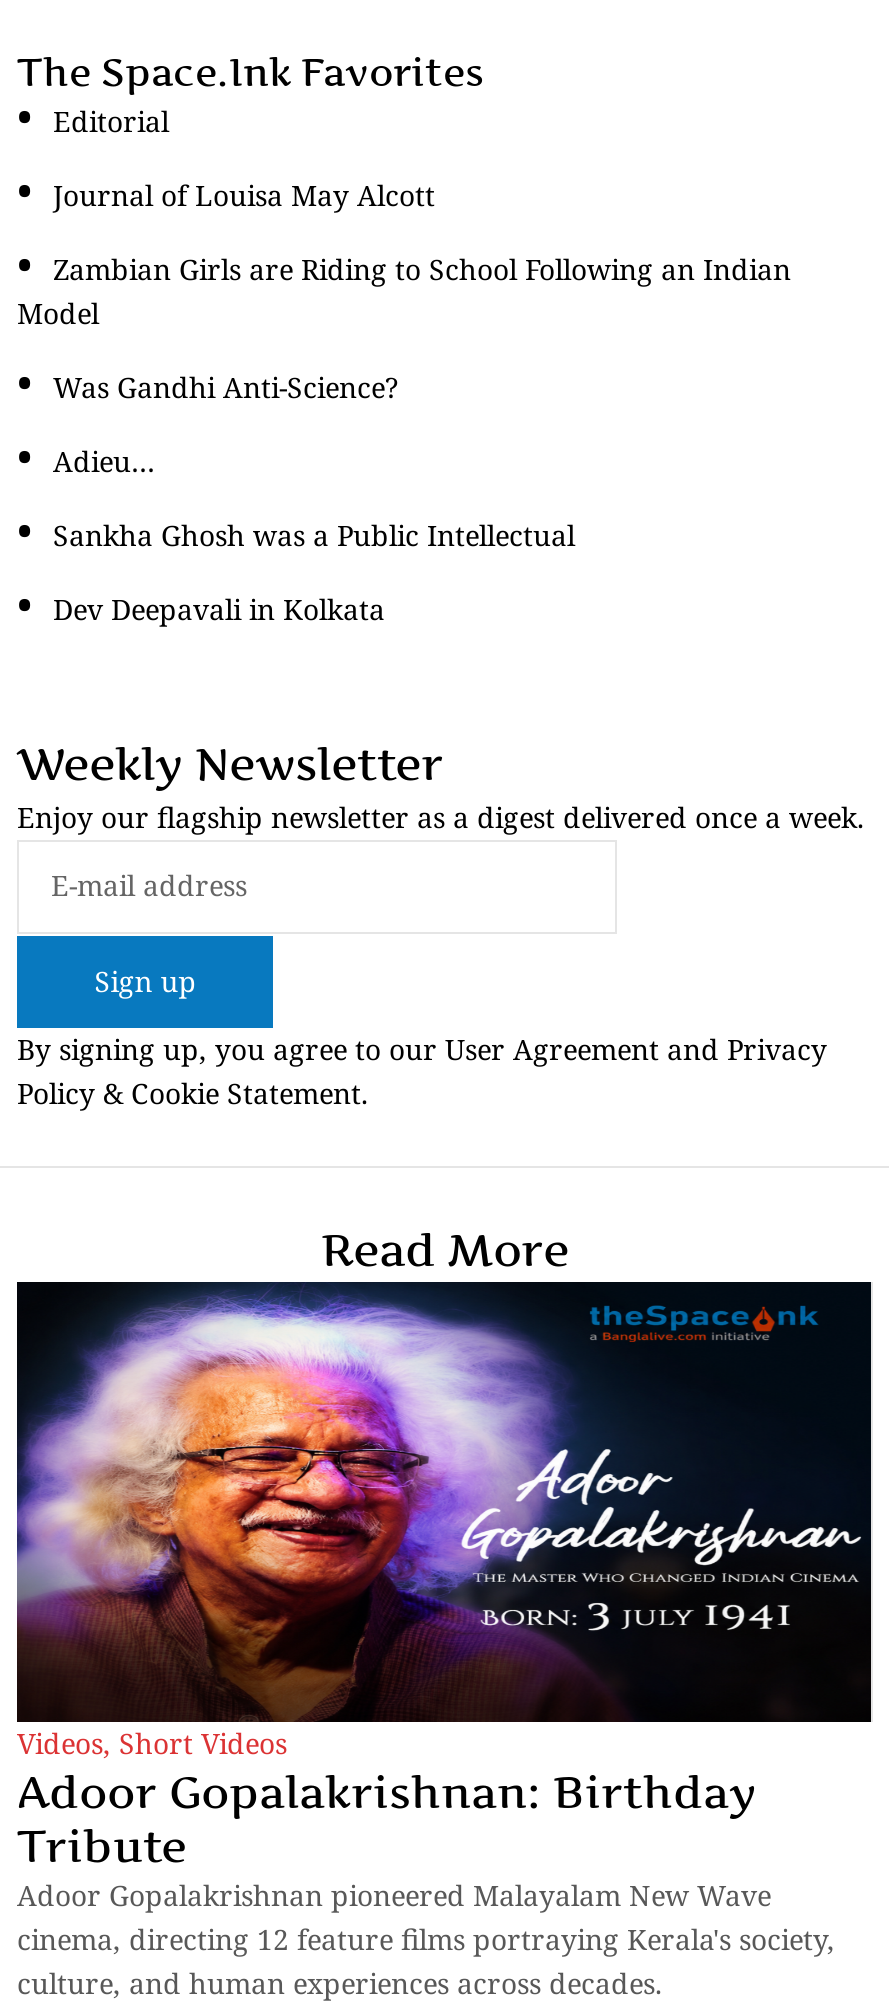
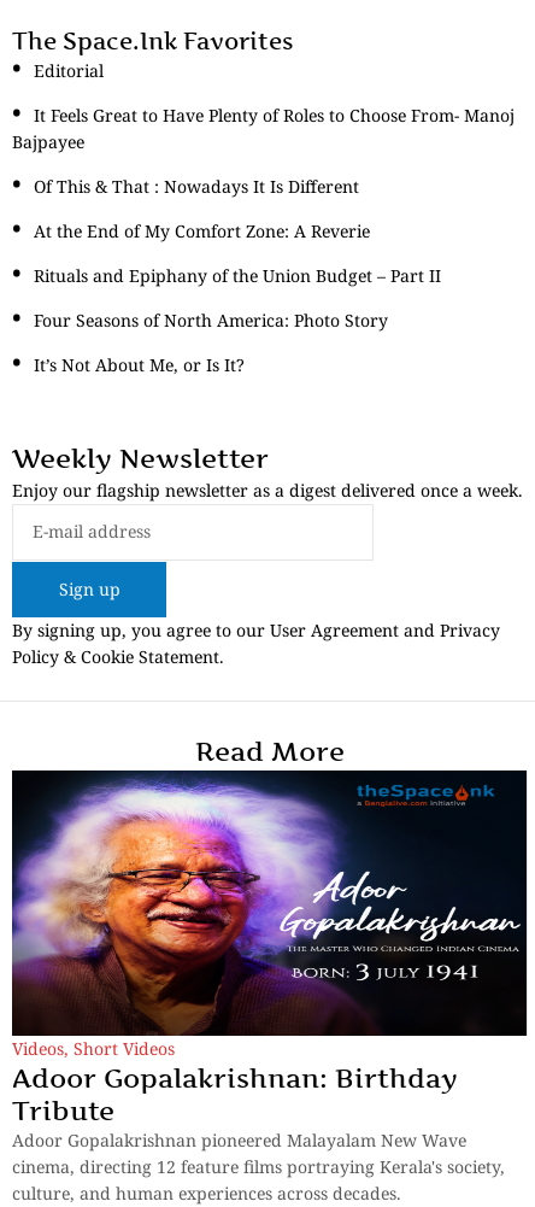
[53,175,435,213] Journal of Louisa May Alcott -> [12,103,515,153] It Feels Great to Have Plenty of Roles to Choose From- Manoj | Bajpayee
[17,249,791,331] Zambian Girls are Riding to School Following an Indian | Model -> [34,174,359,197] Of This & That : Nowadays It Is Different
[53,367,399,405] Was Gandhi Anti-Science? -> [34,219,370,242] At the End of My Comfort Zone: A Reverie
[53,441,155,479] Adieu… -> [34,264,441,286] Rituals and Epiphany of the Union Budget – Part II
[53,515,575,553] Sankha Ghosh was a Public Intellectual -> [34,308,388,331] Four Seasons of North America: Photo Story
[53,589,385,627] Dev Deepavali in Kolkata -> [34,353,245,376] It’s Not About Me, or Is It?

